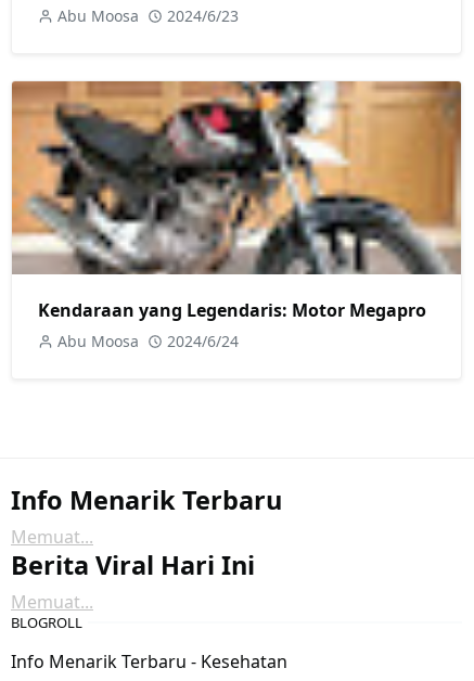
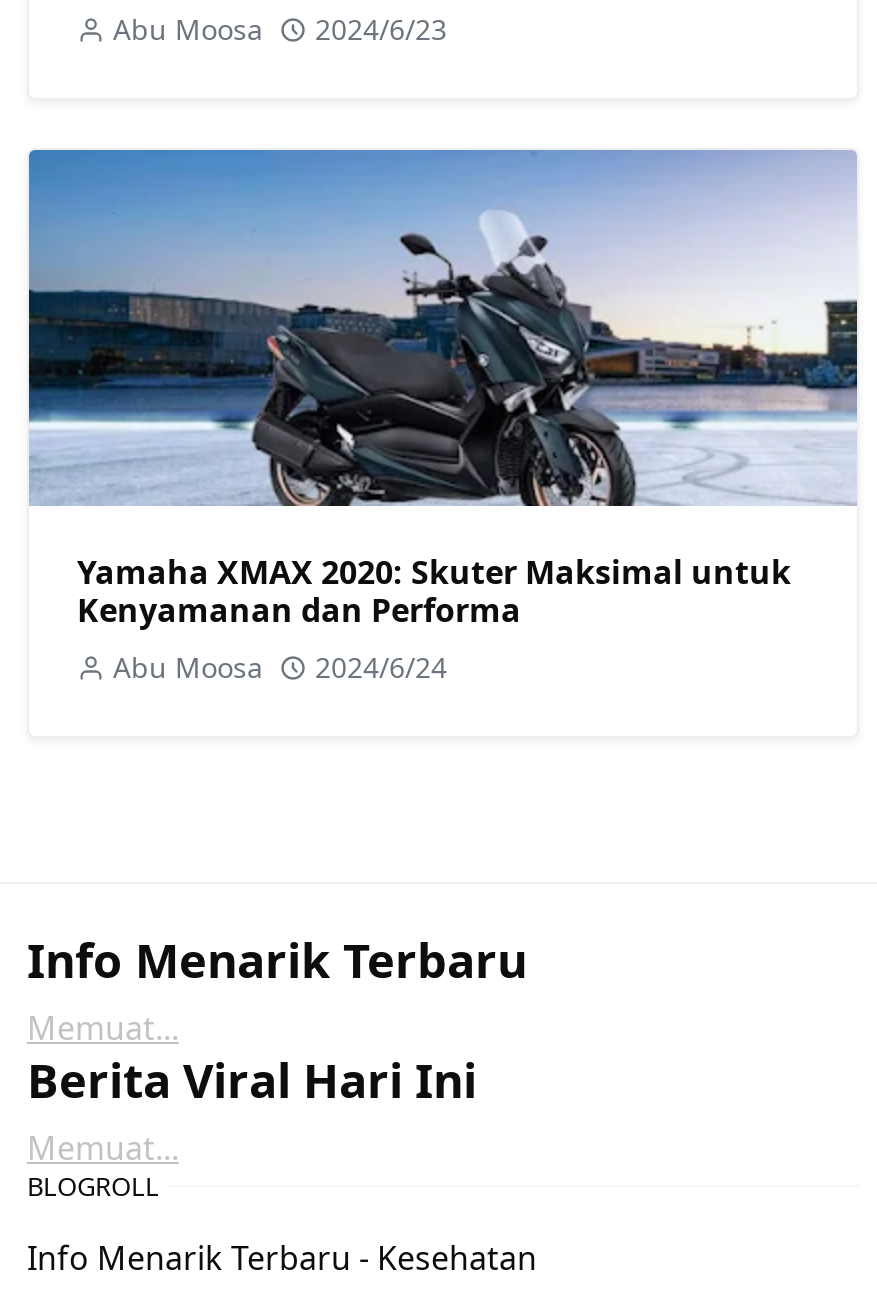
[11,80,462,322] [image] | Kendaraan yang Legendaris: Motor Megapro -> [27,148,859,632] [image] | Yamaha XMAX 2020: Skuter Maksimal untuk | Kenyamanan dan Performa

